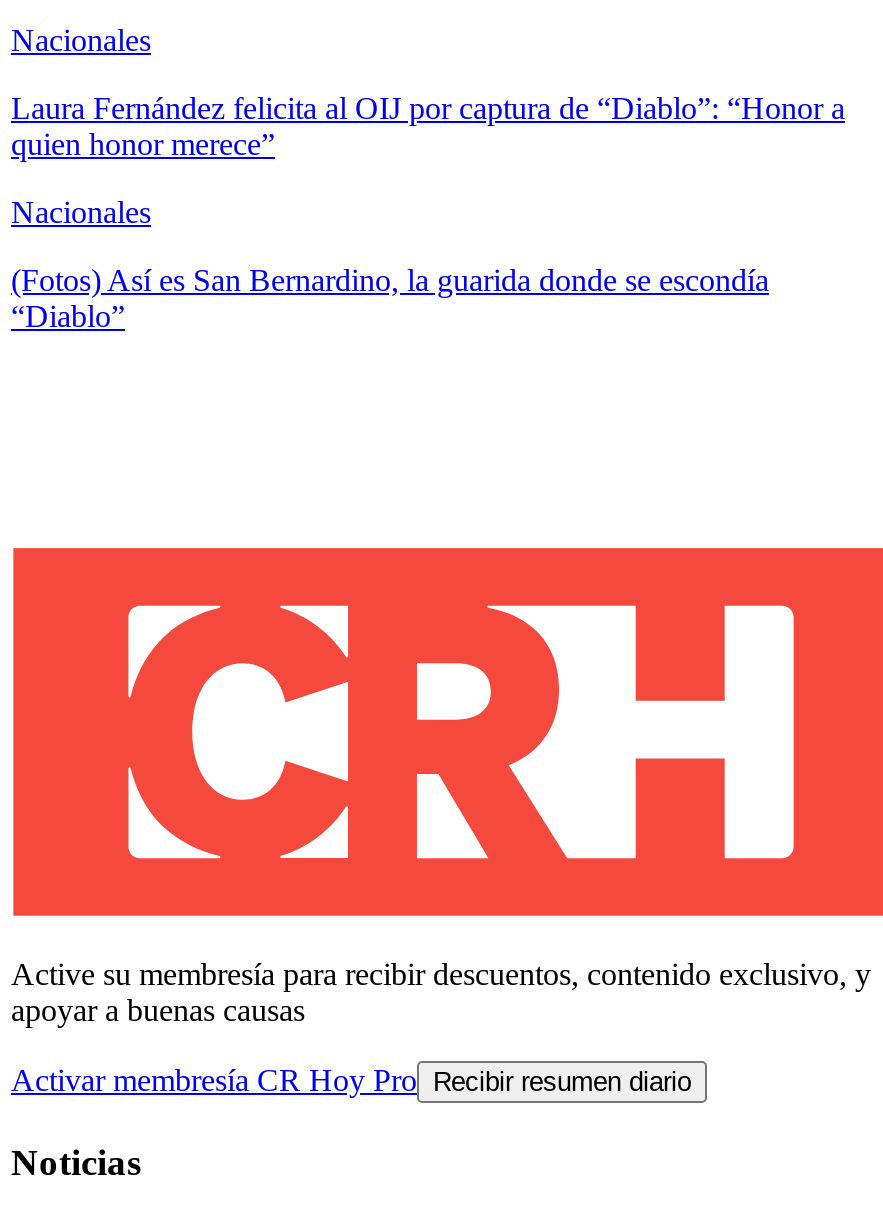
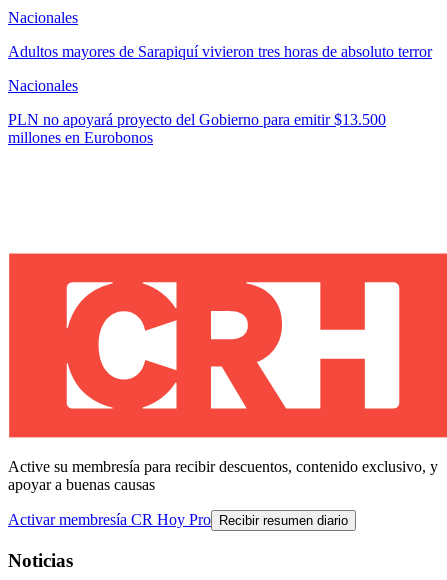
[11,91,845,161] Laura Fernández felicita al OIJ por captura de “Diablo”: “Honor a | quien honor merece” -> [8,43,432,60] Adultos mayores de Sarapiquí vivieron tres horas de absoluto terror
[11,263,769,333] (Fotos) Así es San Bernardino, la guarida donde se escondía | “Diablo” -> [8,111,386,146] PLN no apoyará proyecto del Gobierno para emitir $13.500 | millones en Eurobonos

